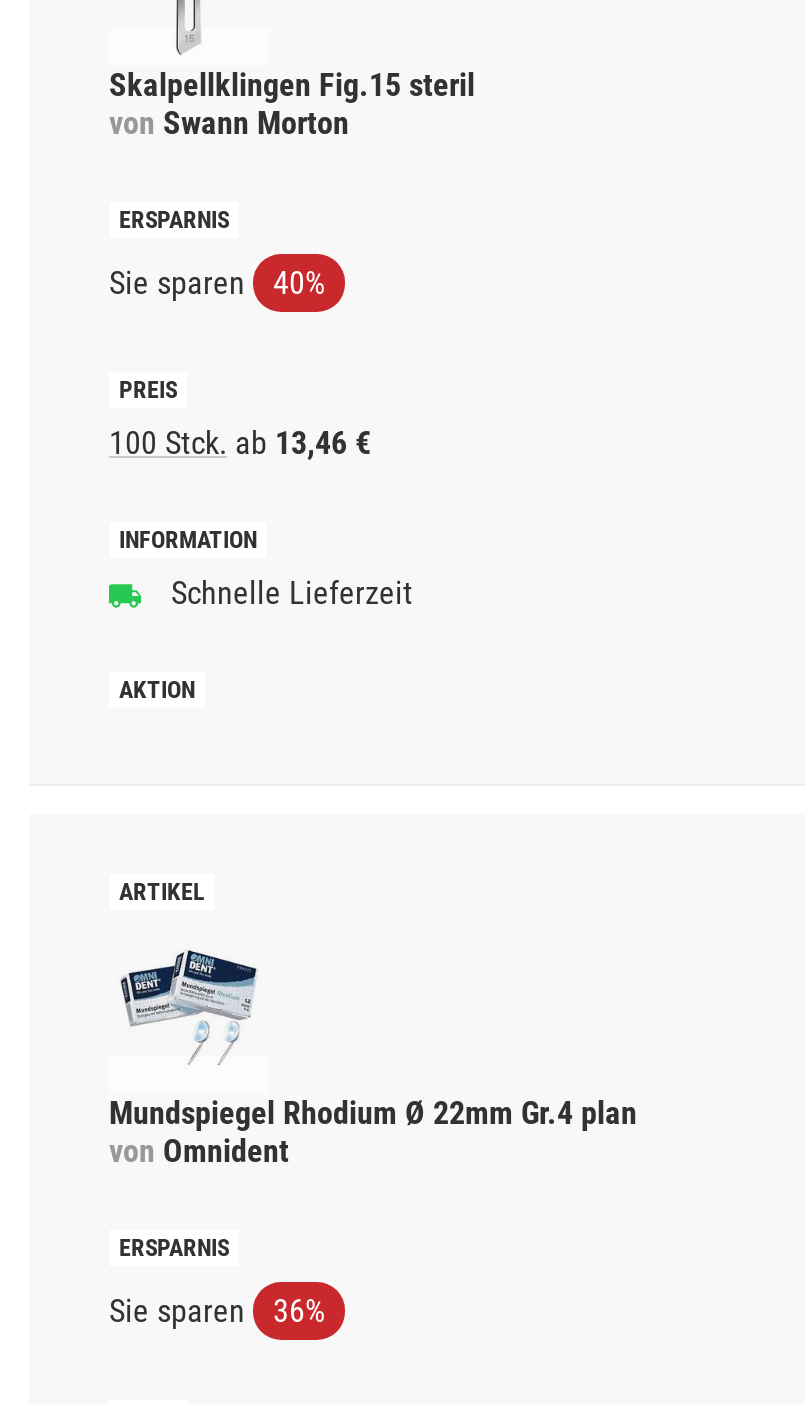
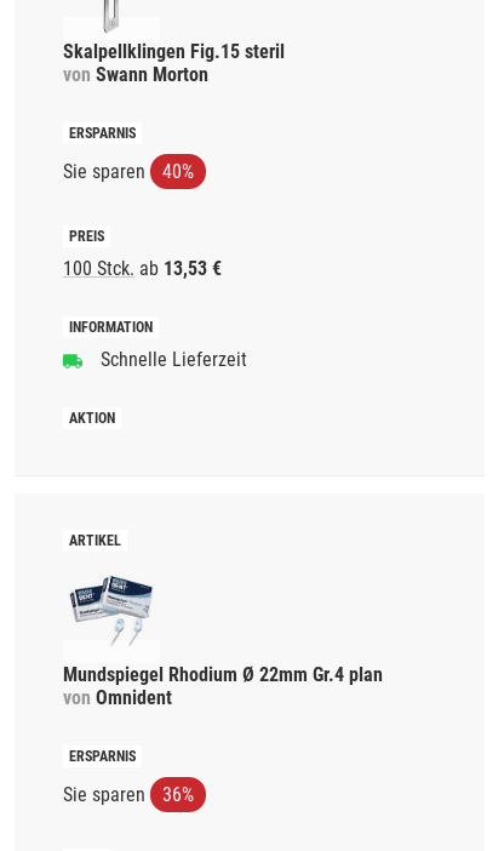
[109,424,371,462] 100 Stck. ab 13,46 € -> [63,257,222,280] 100 Stck. ab 13,53 €

